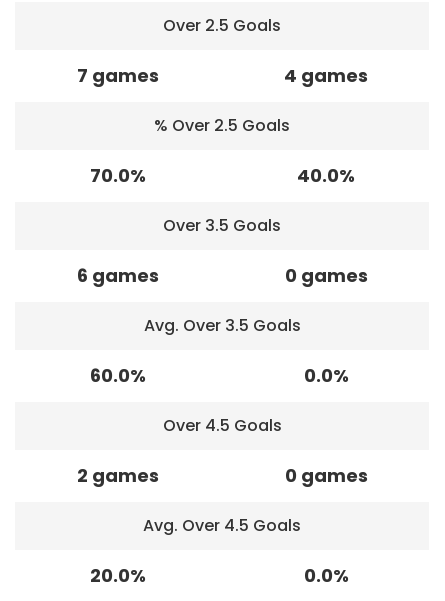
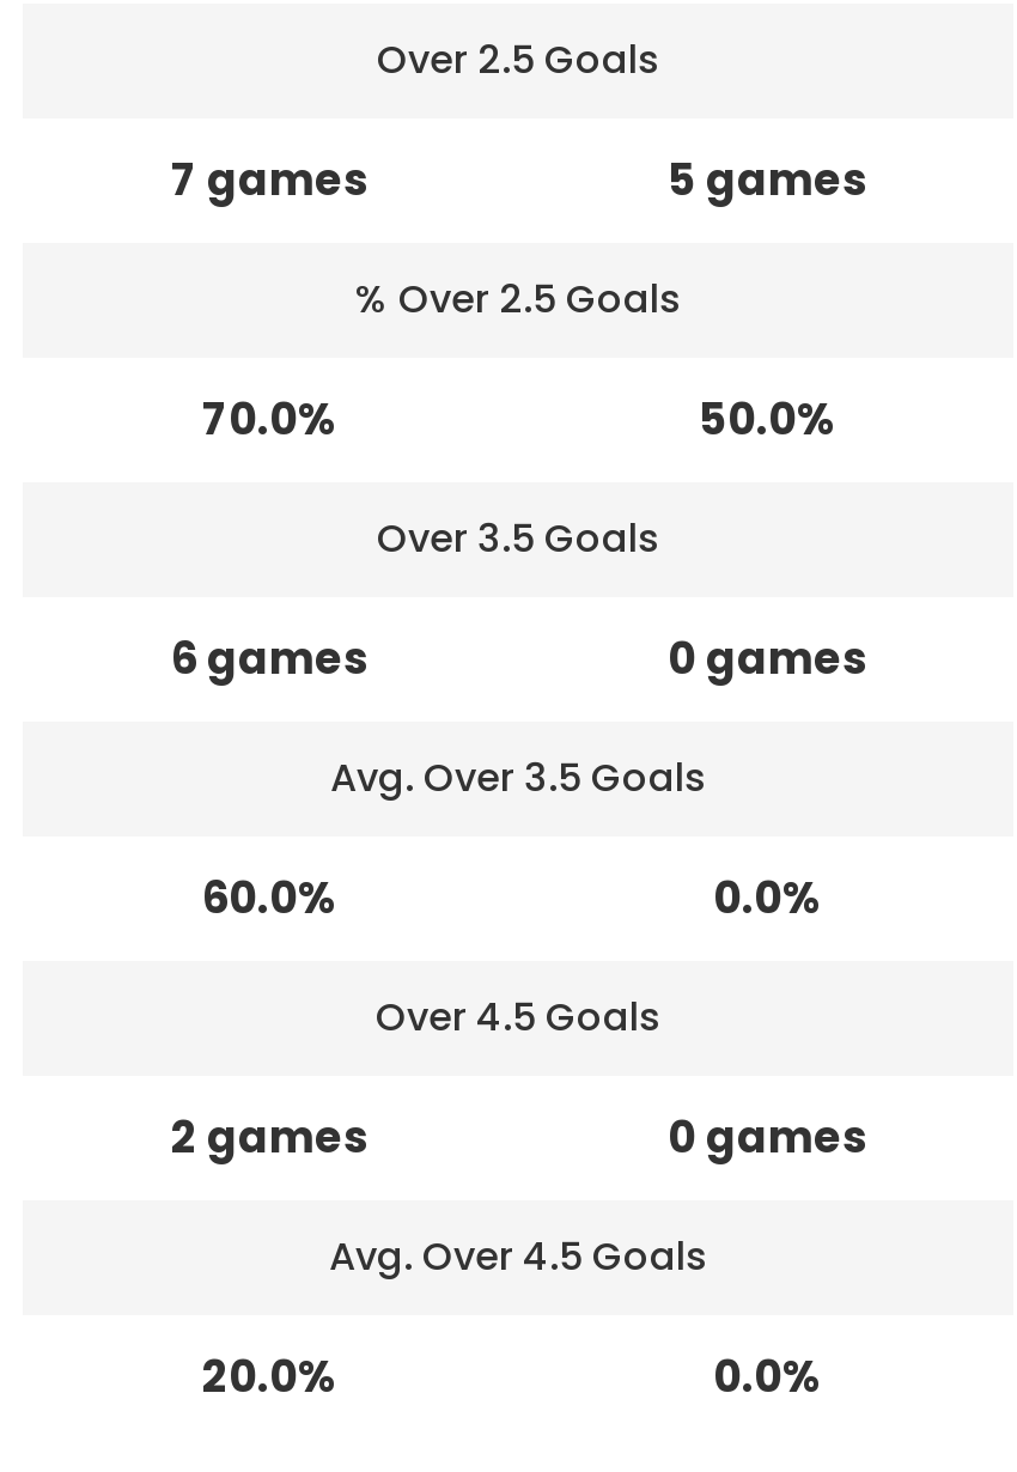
[284,63,368,88] 4 games -> [668,150,866,209] 5 games
[297,163,355,188] 40.0% -> [699,389,835,449] 50.0%

